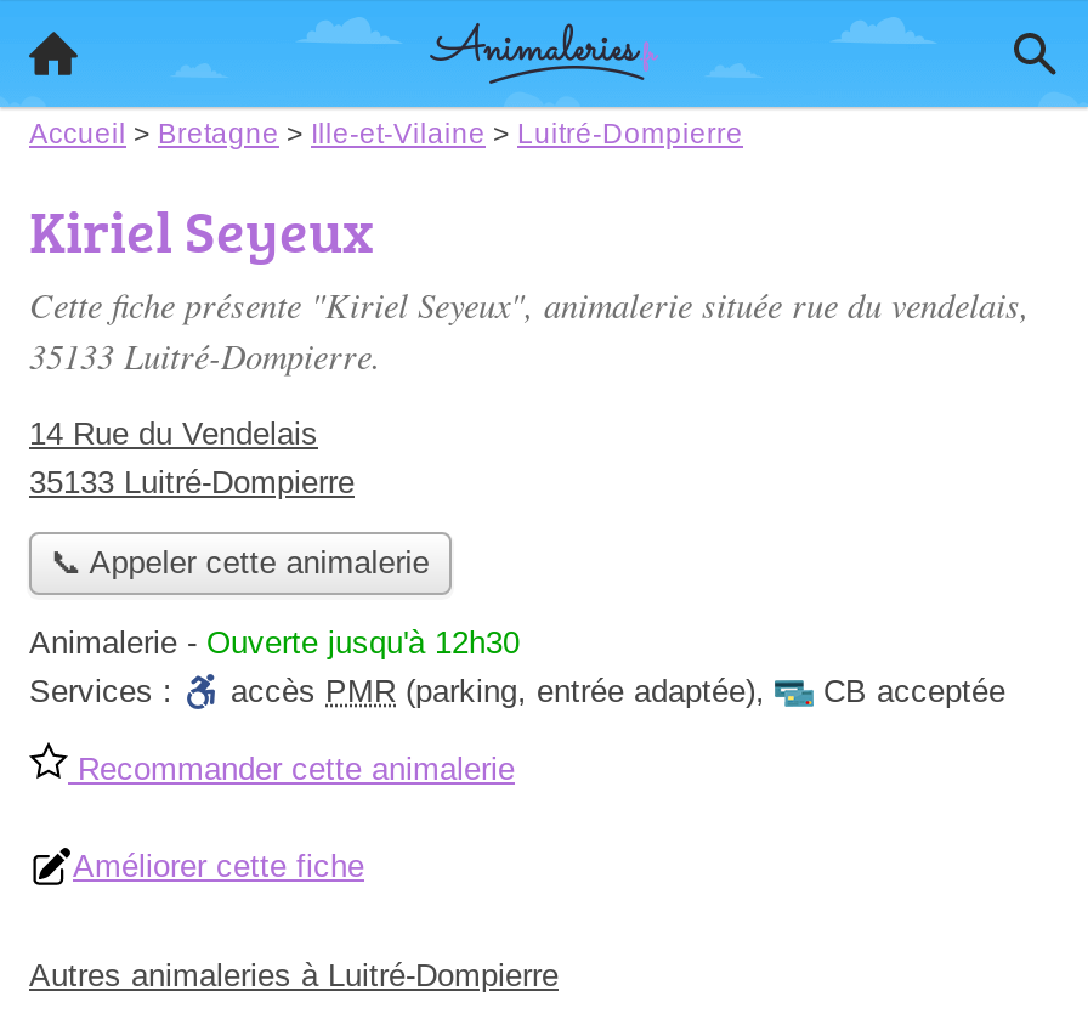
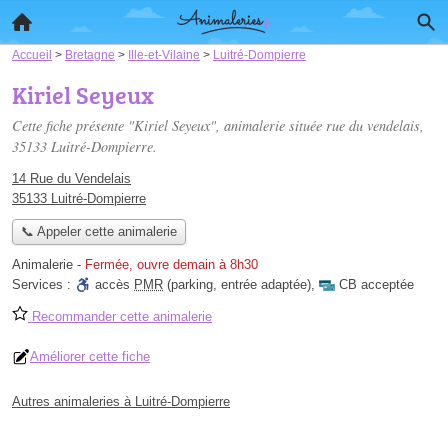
[29,625,520,662] Animalerie - Ouverte jusqu'à 12h30 -> [12,257,258,272] Animalerie - Fermée, ouvre demain à 8h30

